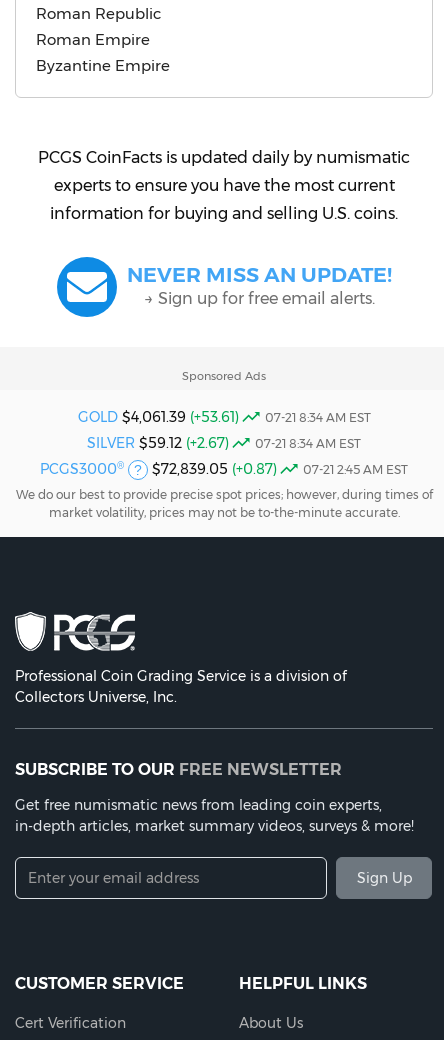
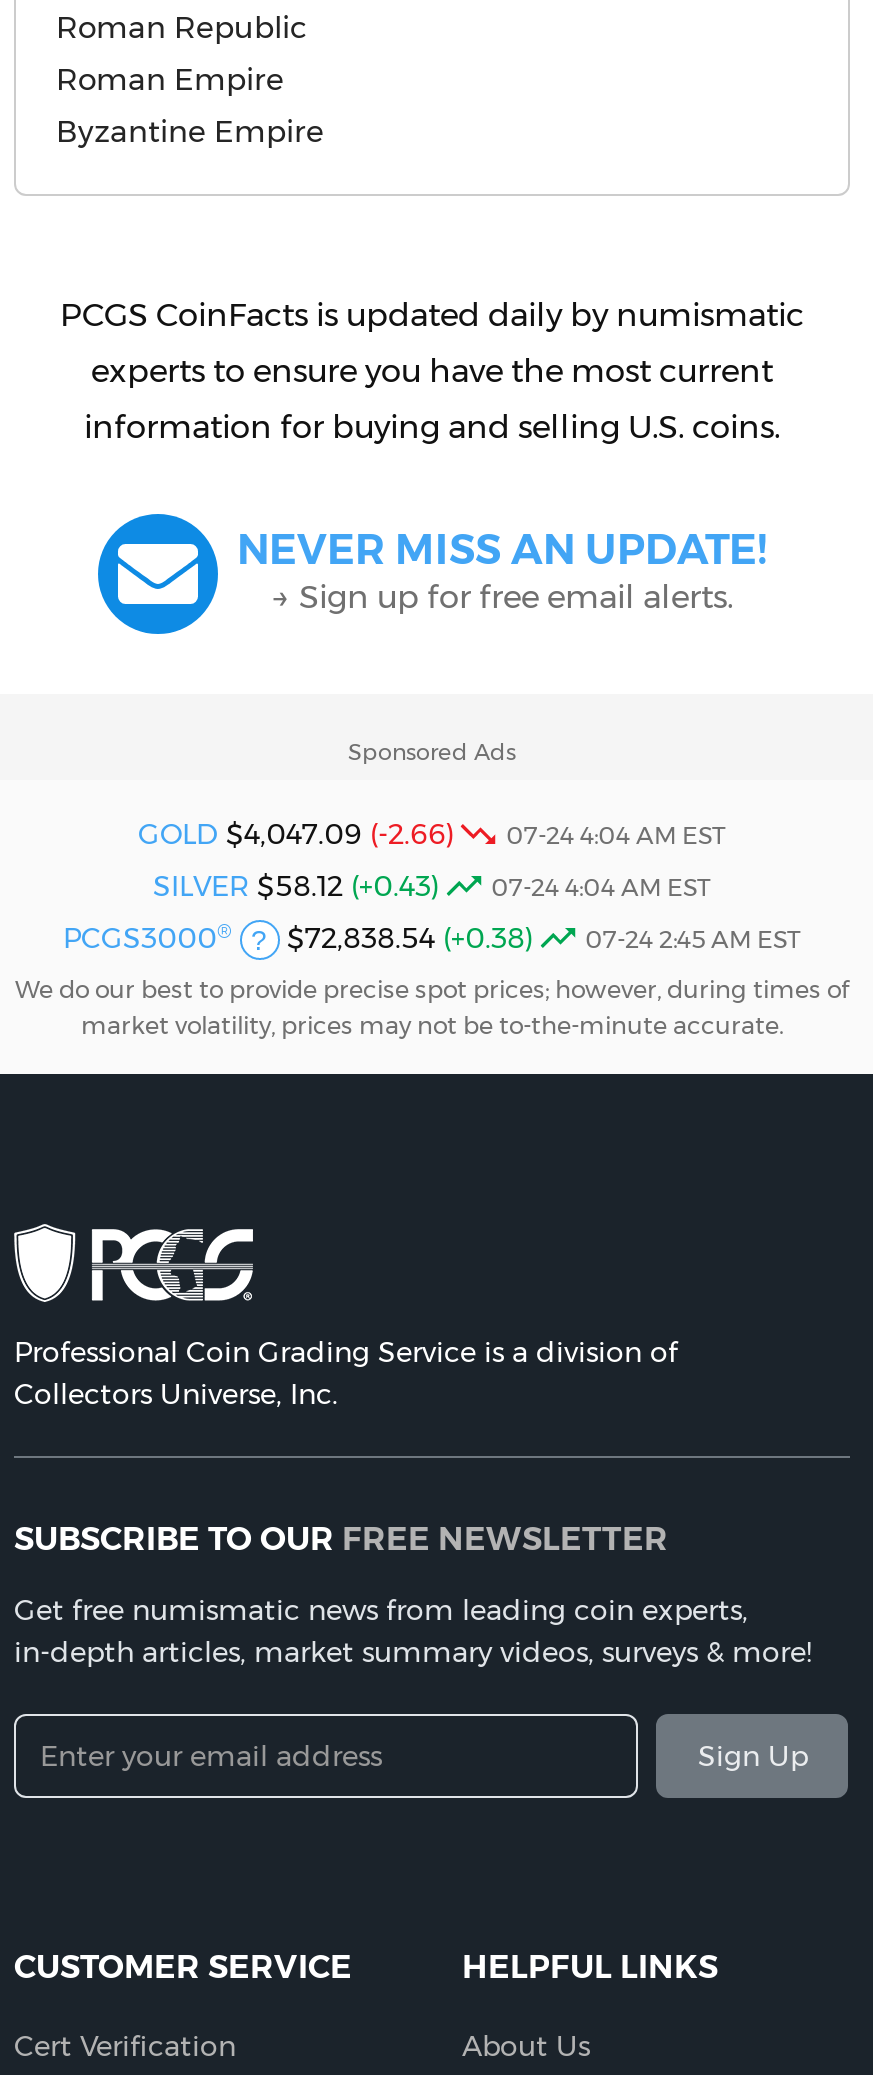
[77,408,238,426] GOLD $4,061.39 (+53.61) -> [138,816,454,852] GOLD $4,047.09 (-2.66)
[264,410,370,425] 07-21 8:34 AM EST -> [506,820,726,850] 07-24 4:04 AM EST
[87,434,229,452] SILVER $59.12 (+2.67) -> [153,868,439,904] SILVER $58.12 (+0.43)
[255,436,361,451] 07-21 8:34 AM EST -> [491,872,711,902] 07-24 4:04 AM EST
[152,460,277,478] $72,839.05 (+0.87) -> [287,920,533,956] $72,838.54 (+0.38)
[303,462,408,477] 07-21 2:45 AM EST -> [585,924,801,954] 07-24 2:45 AM EST

